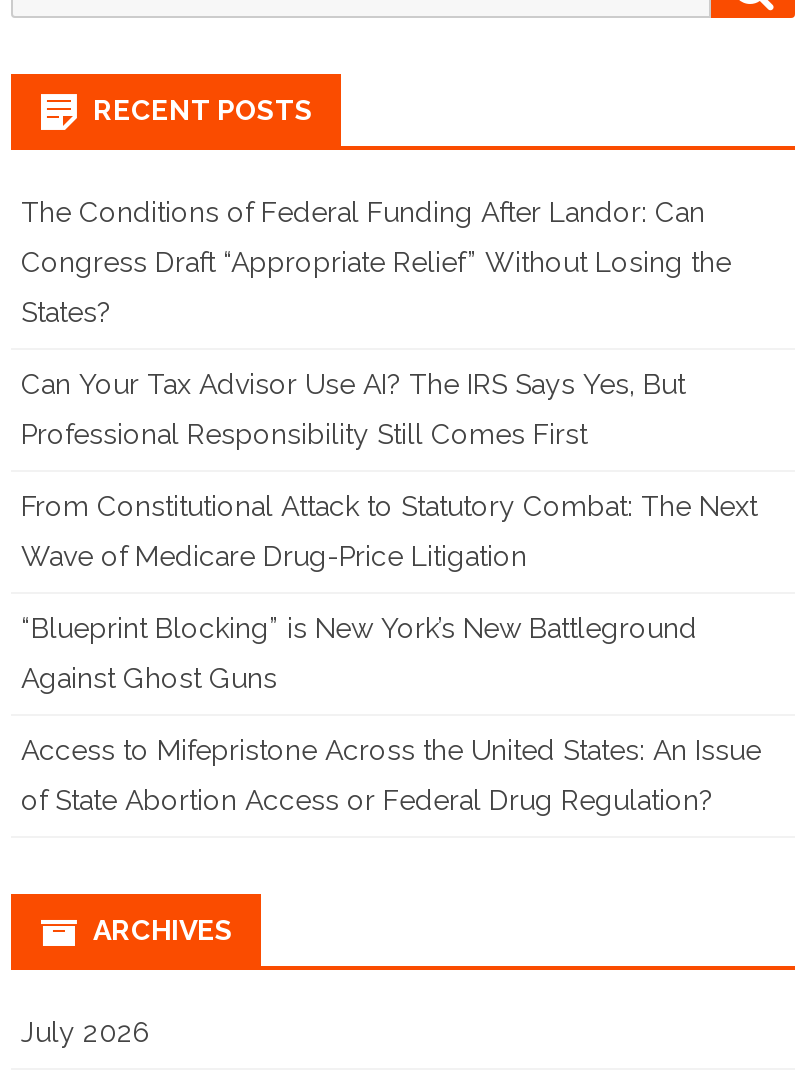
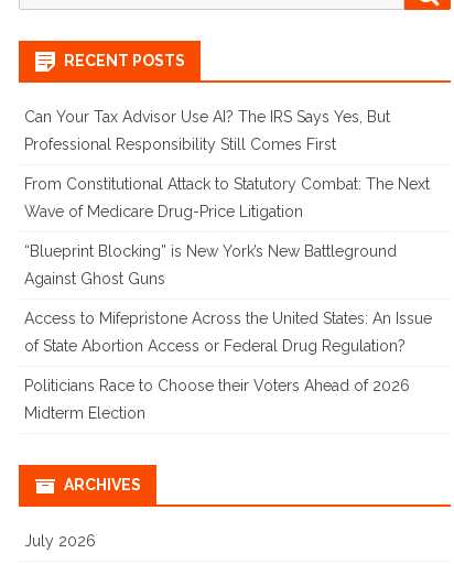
[21,196,731,328] The Conditions of Federal Funding After Landor: Can | Congress Draft “Appropriate Relief” Without Losing the | States? -> none
moved [21,368,761,816] -> [24,108,432,355]: Can Your Tax Advisor Use AI? The IRS Says Yes, But | Professional Responsibility Still Comes First | From Constitutional Attack to Statutory Combat: The Next | Wave of Medicare Drug-Price Litigation | “Blueprint Blocking” is New York’s New Battleground | Against Ghost Guns | Access to Mifepristone Across the United States: An Issue | of State Abortion Access or Federal Drug Regulation?
none -> [24,377,410,422] Politicians Race to Choose their Voters Ahead of 2026 | Midterm Election

